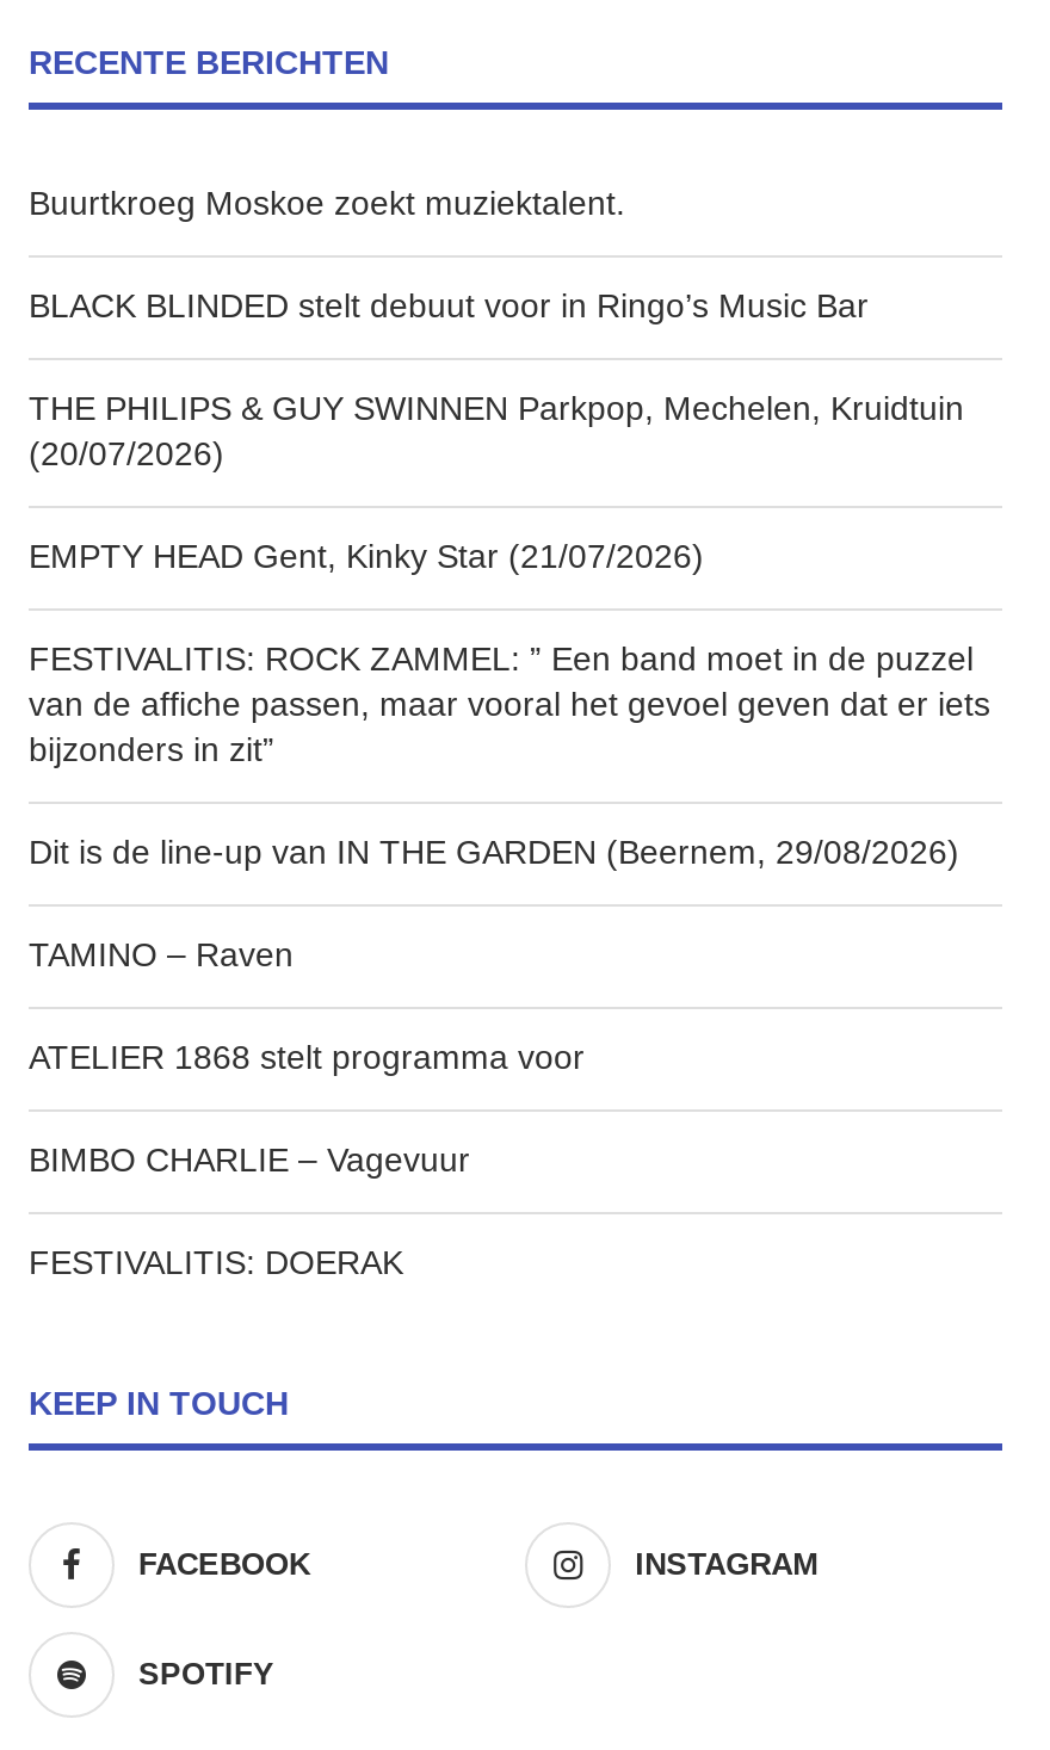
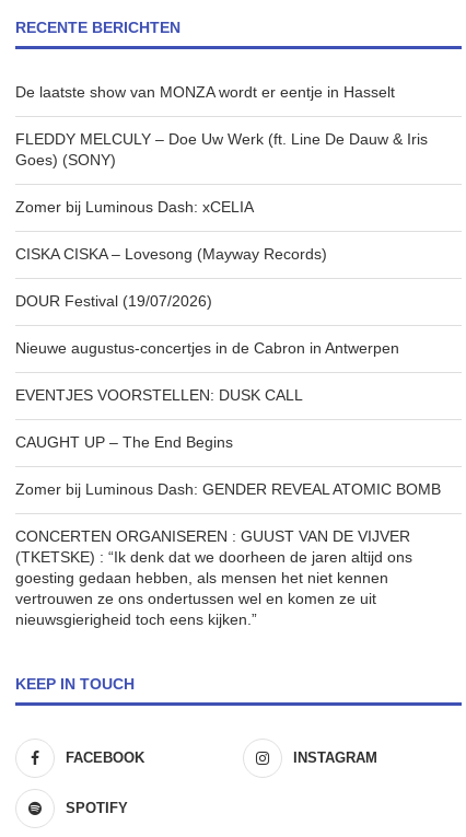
[29,185,625,223] Buurtkroeg Moskoe zoekt muziektalent. -> [15,84,395,101] De laatste show van MONZA wordt er eentje in Hasselt
[29,287,869,325] BLACK BLINDED stelt debuut voor in Ringo’s Music Bar -> [15,131,428,169] FLEDDY MELCULY – Doe Uw Werk (ft. Line De Dauw & Iris | Goes) (SONY)
[29,390,964,473] THE PHILIPS & GUY SWINNEN Parkpop, Mechelen, Kruidtuin | (20/07/2026) -> [15,198,254,216] Zomer bij Luminous Dash: xCELIA
[29,538,704,576] EMPTY HEAD Gent, Kinky Star (21/07/2026) -> [15,246,327,263] CISKA CISKA – Lovesong (Mayway Records)
[29,640,990,769] FESTIVALITIS: ROCK ZAMMEL: ” Een band moet in de puzzel | van de affiche passen, maar vooral het gevoel geven dat er iets | bijzonders in zit” -> [15,293,212,310] DOUR Festival (19/07/2026)
[29,834,959,872] Dit is de line-up van IN THE GARDEN (Beernem, 29/08/2026) -> [15,340,399,357] Nieuwe augustus-concertjes in de Cabron in Antwerpen
[29,936,294,974] TAMINO – Raven -> [15,387,303,404] EVENTJES VOORSTELLEN: DUSK CALL
[29,1039,585,1077] ATELIER 1868 stelt programma voor -> [15,434,233,451] CAUGHT UP – The End Begins
[29,1141,470,1180] BIMBO CHARLIE – Vagevuur -> [15,481,441,498] Zomer bij Luminous Dash: GENDER REVEAL ATOMIC BOMB
[29,1244,403,1282] FESTIVALITIS: DOERAK -> [15,528,412,628] CONCERTEN ORGANISEREN : GUUST VAN DE VIJVER | (TKETSKE) : “Ik denk dat we doorheen de jaren altijd ons | goesting gedaan hebben, als mensen het niet kennen | vertrouwen ze ons ondertussen wel en komen ze uit | nieuwsgierigheid toch eens kijken.”

